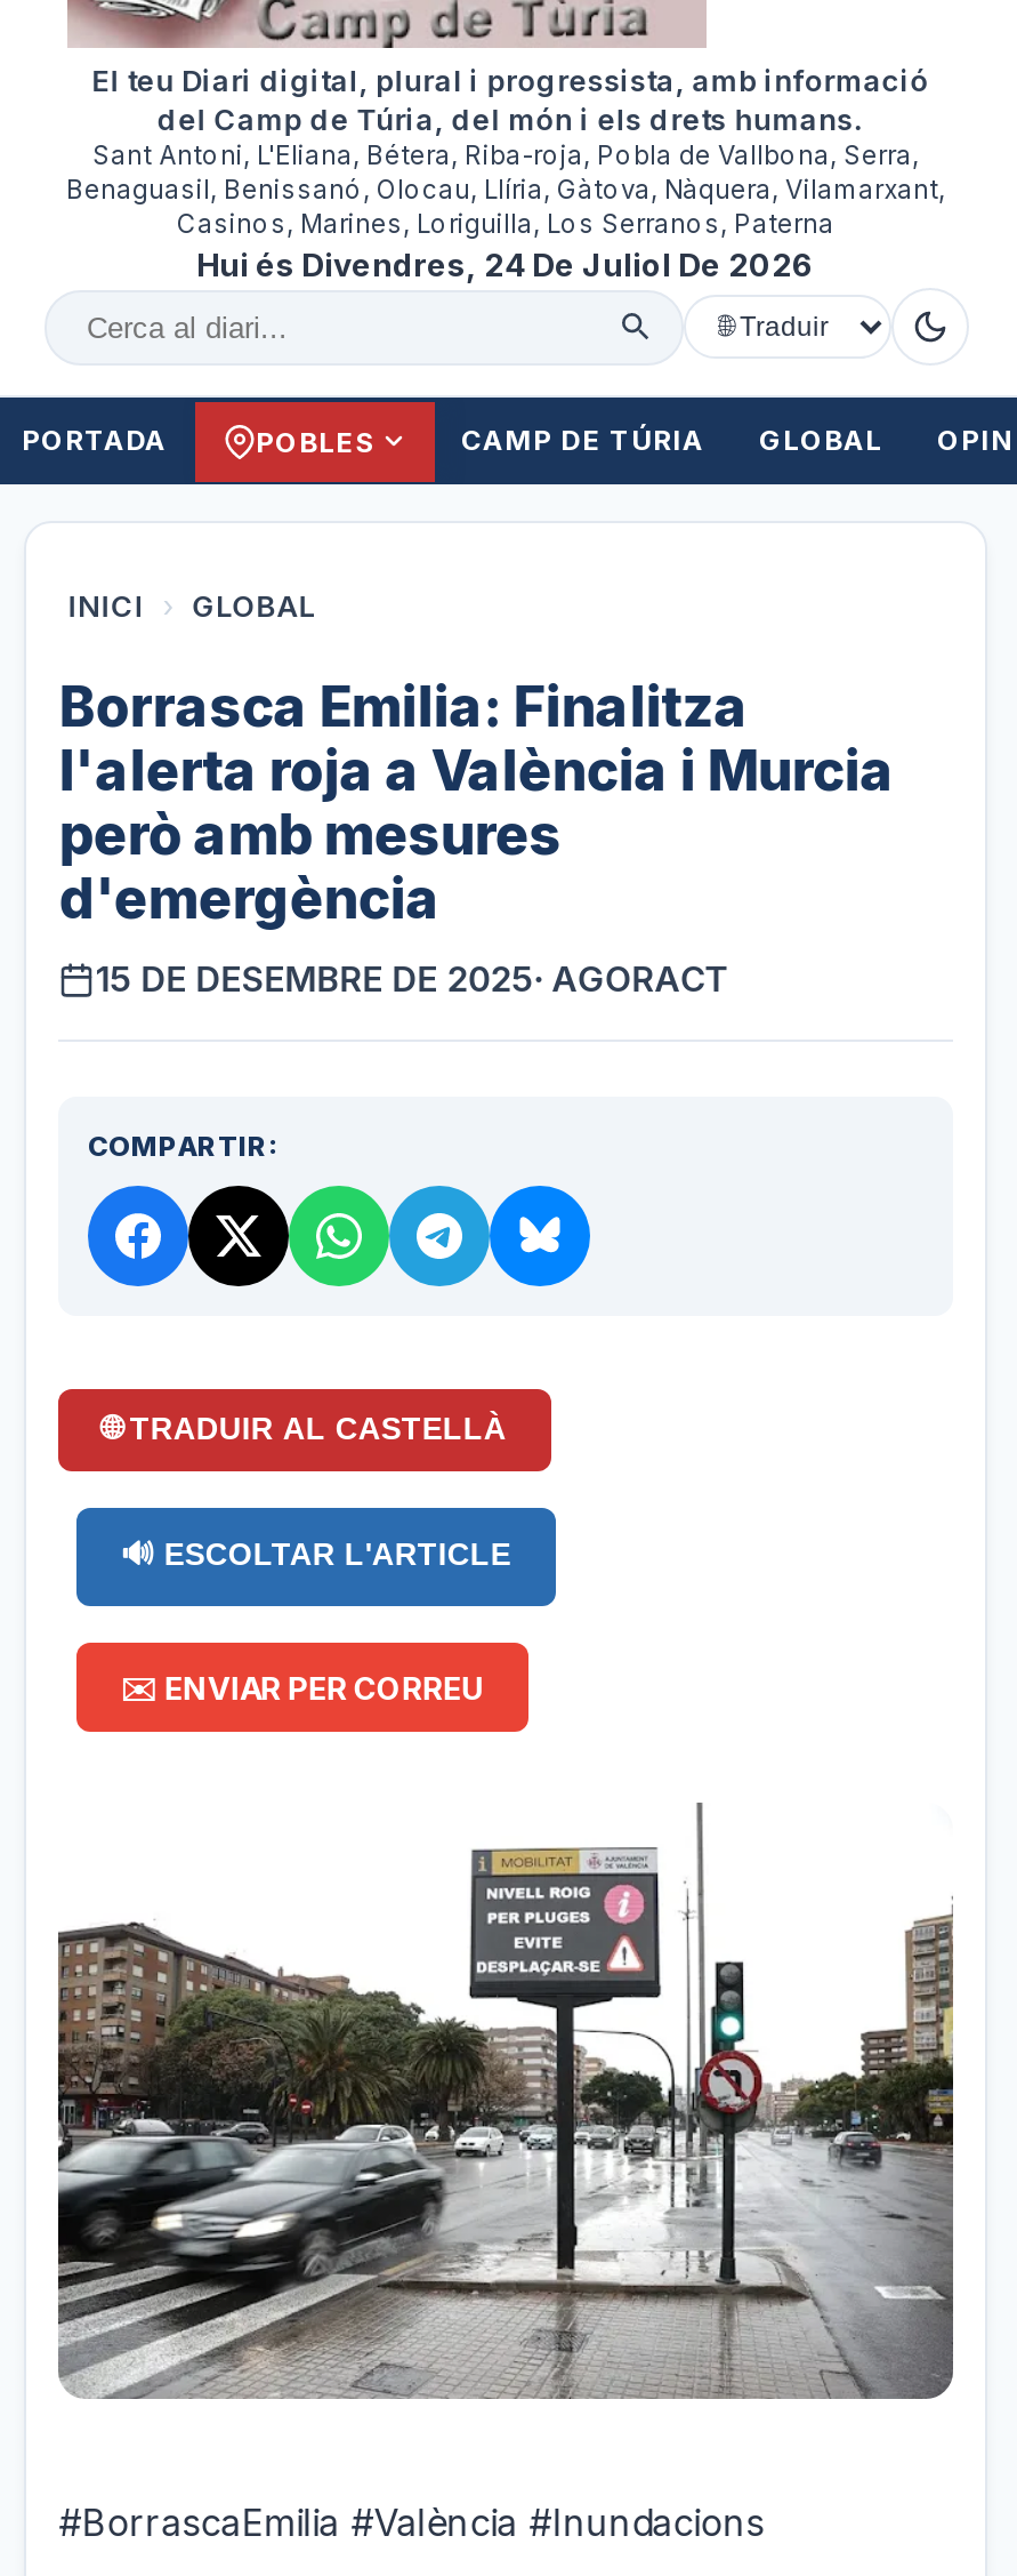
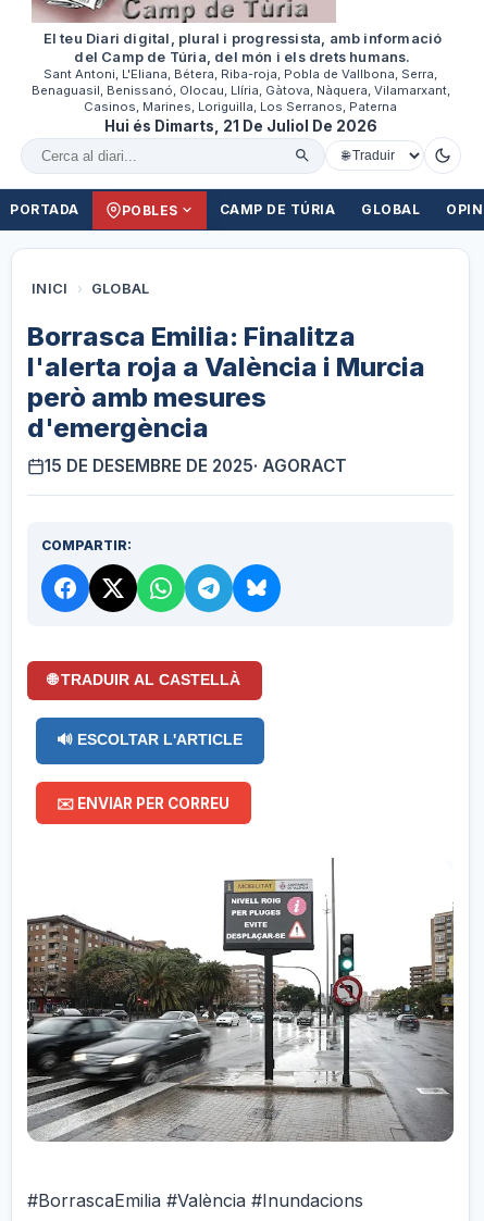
[196,248,815,284] Hui és Divendres, 24 De Juliol De 2026 -> [104,118,377,135] Hui és Dimarts, 21 De Juliol De 2026

